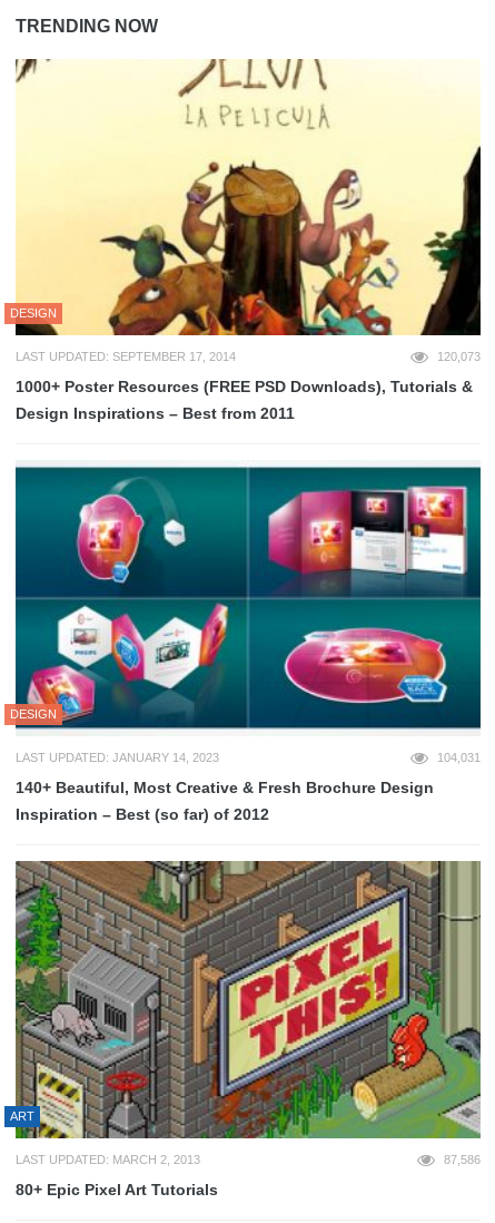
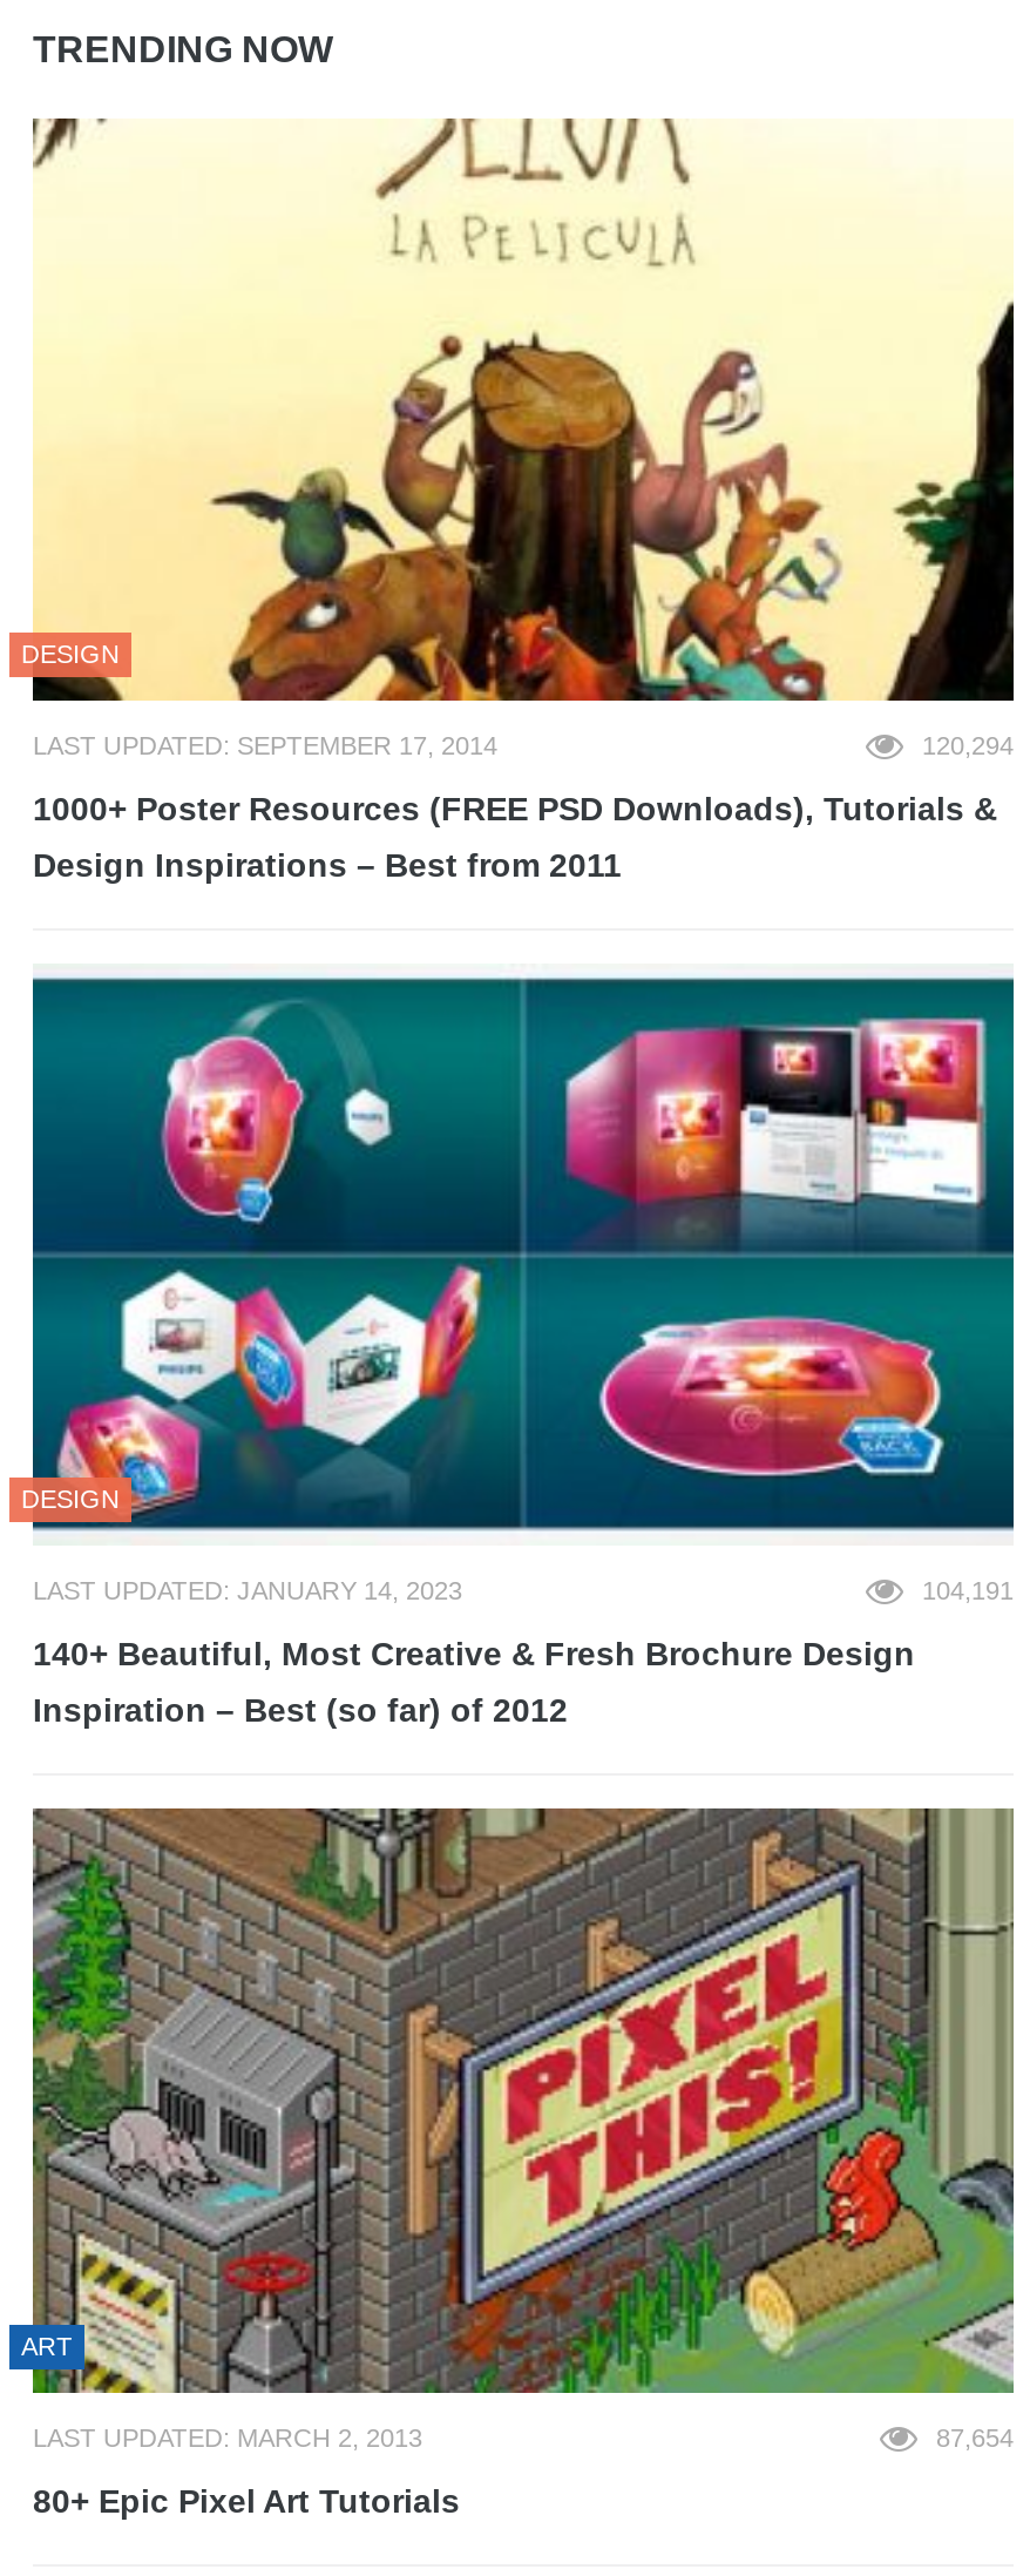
[434,350,481,363] 120,073 -> [915,732,1014,760] 120,294
[434,751,481,765] 104,031 -> [915,1577,1014,1605] 104,191
[440,1152,481,1166] 87,586 -> [929,2422,1014,2451] 87,654

